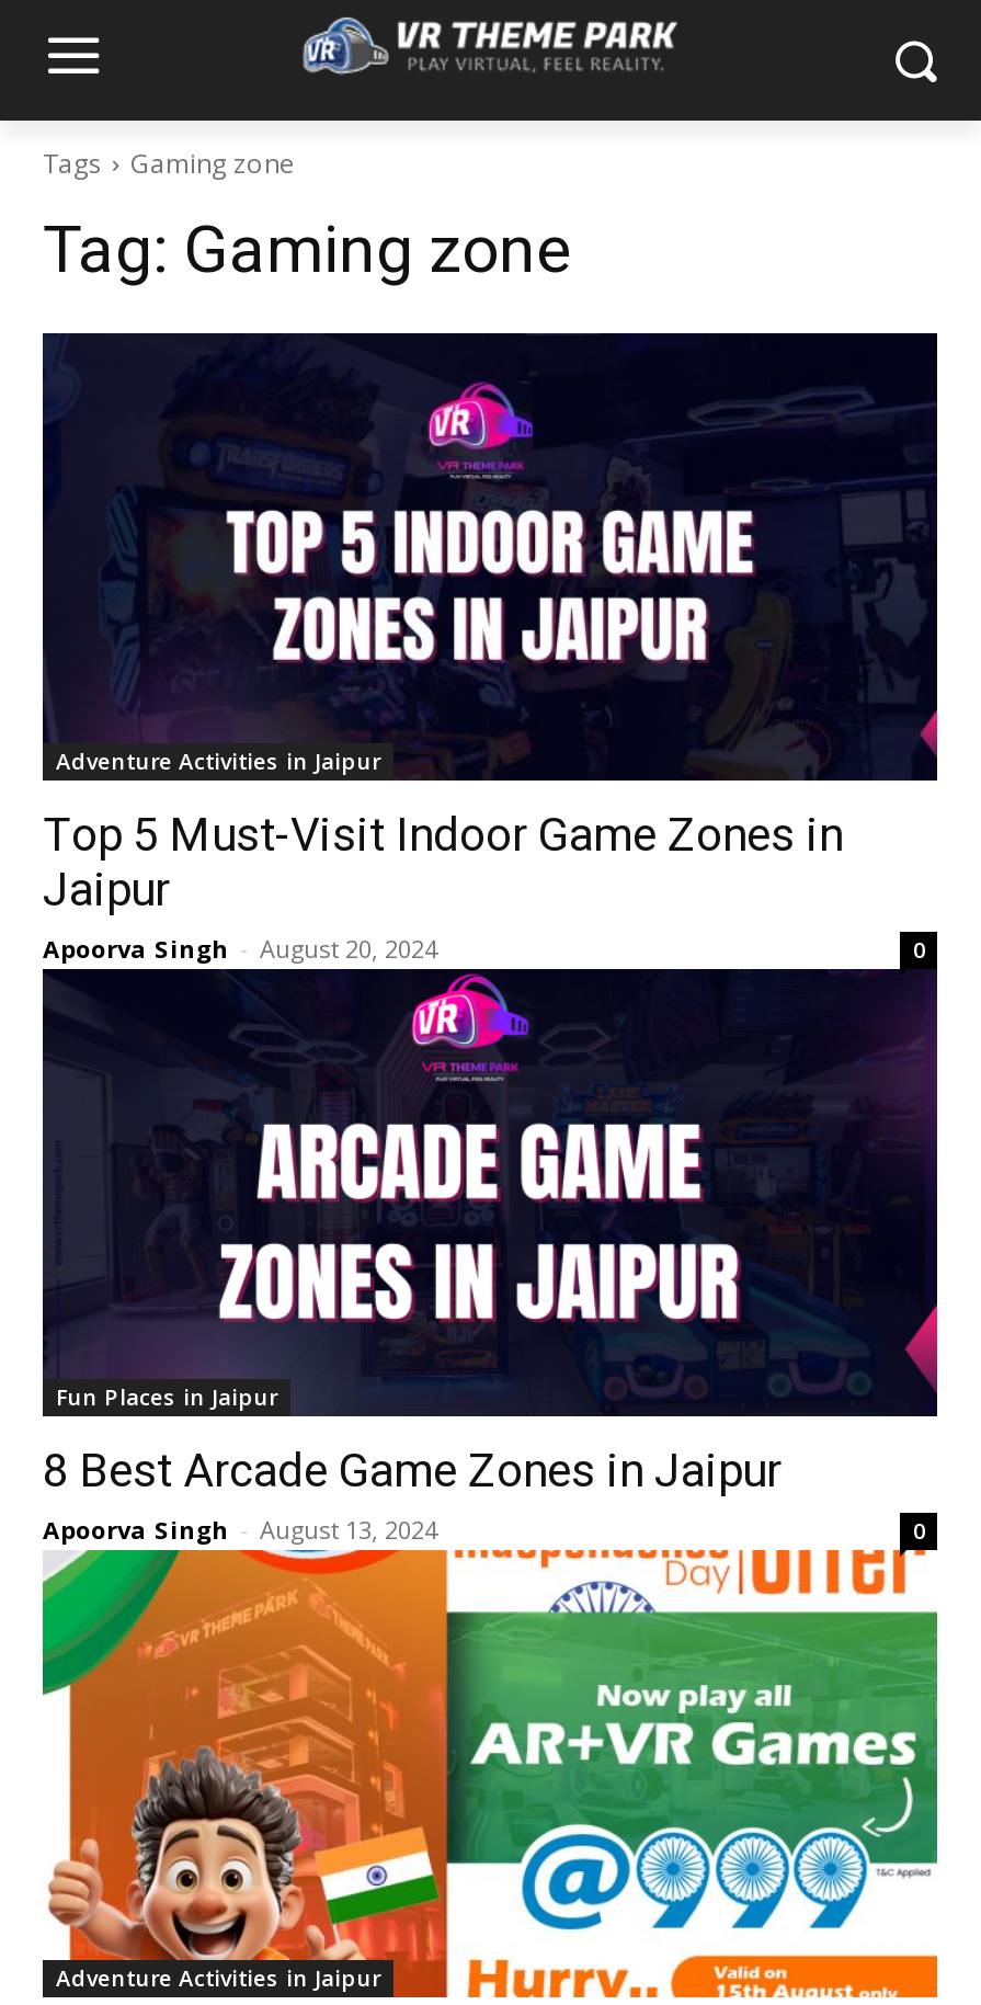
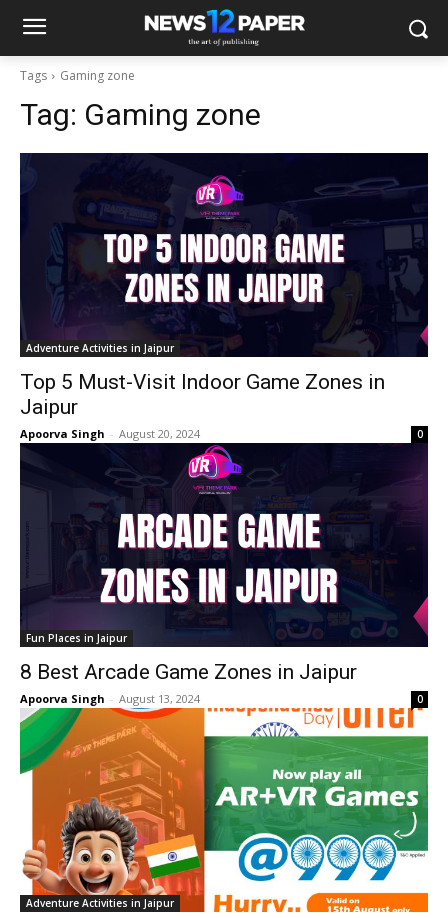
[301,15,678,96] [image] -> [139,9,308,46] [image]

